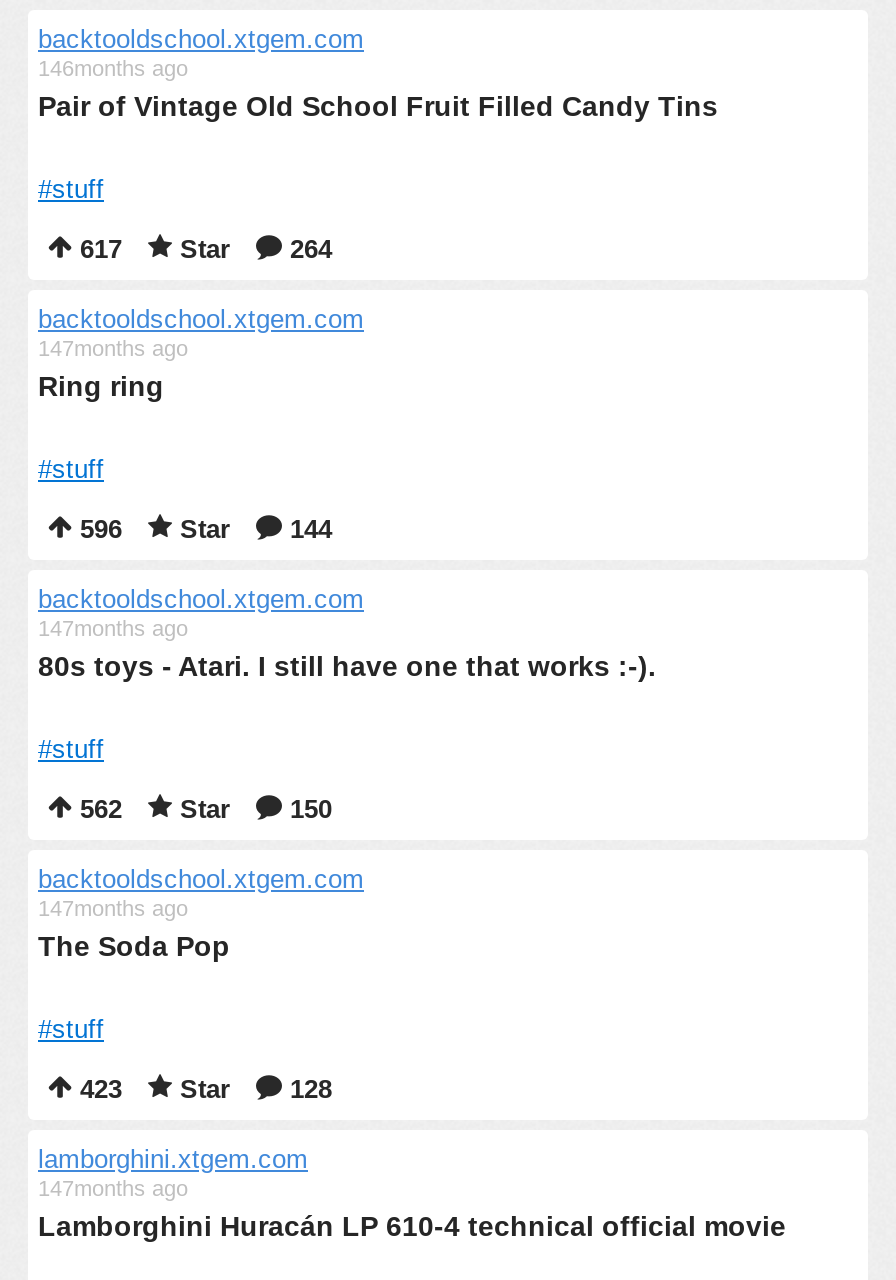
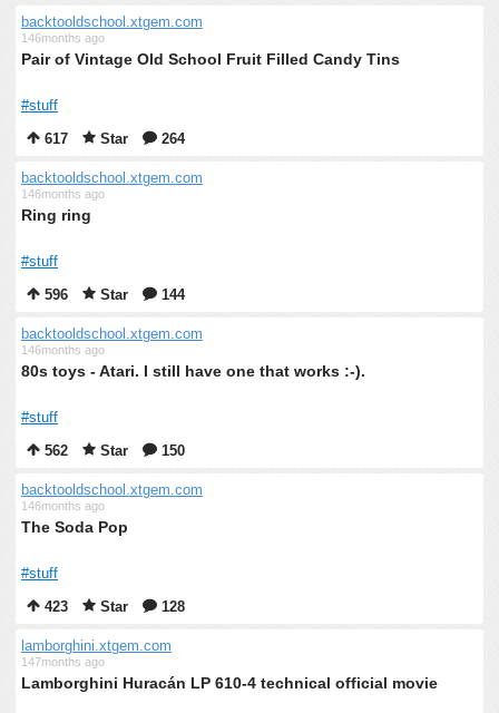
[38,336,188,360] 147months ago -> [21,187,105,201] 146months ago
[38,616,188,640] 147months ago -> [21,343,105,356] 146months ago
[38,896,188,920] 147months ago -> [21,499,105,512] 146months ago

